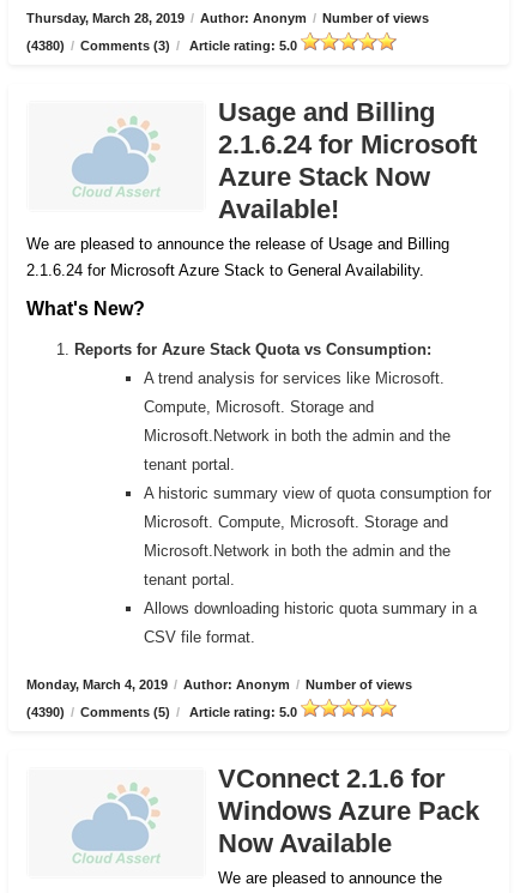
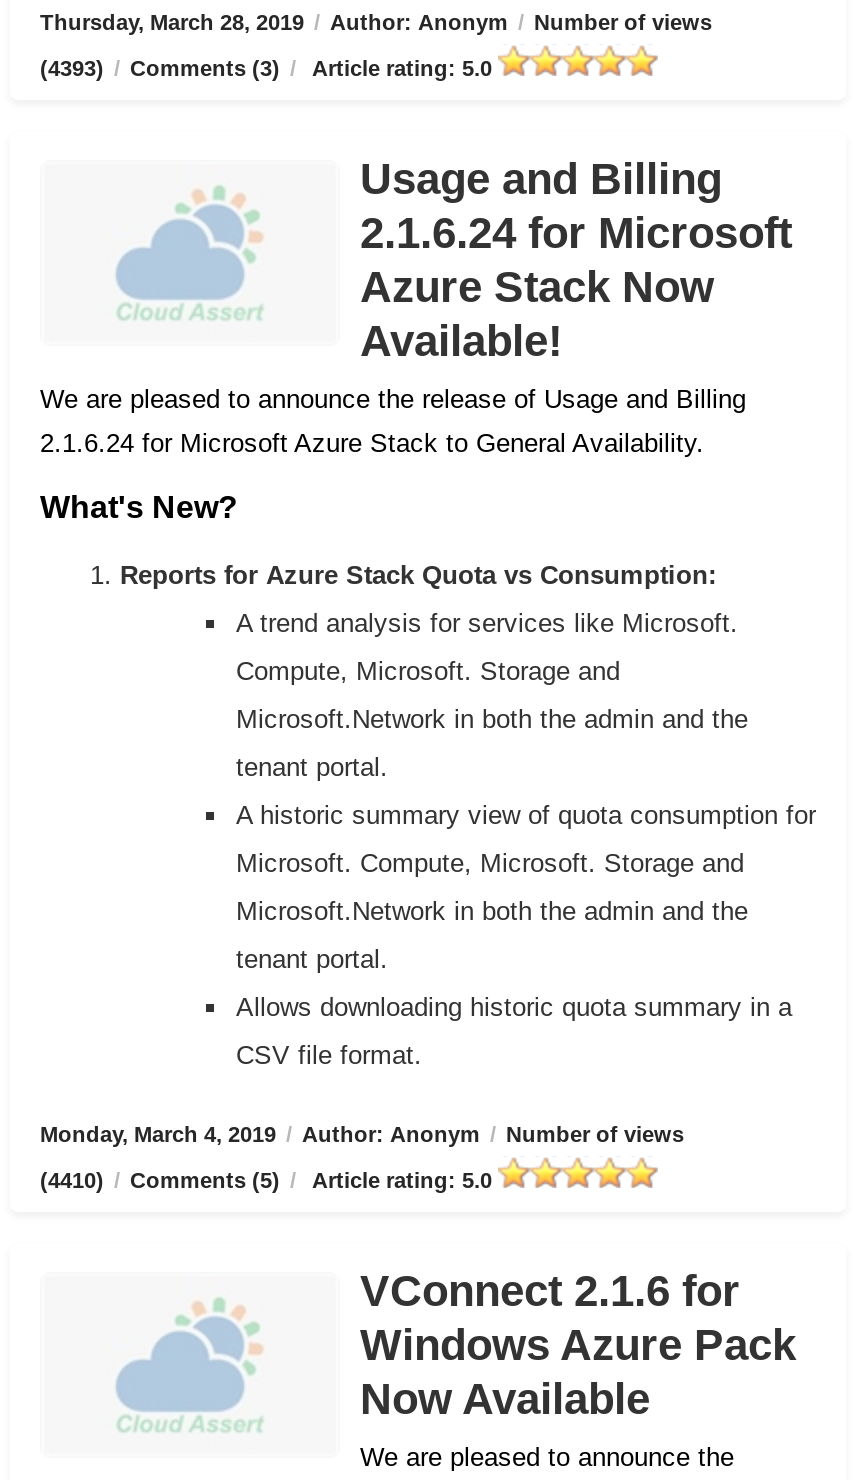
[26,38,301,53] (4380) / Comments (3) / Article rating: 5.0 -> [40,56,498,80] (4393) / Comments (3) / Article rating: 5.0
[26,705,301,719] (4390) / Comments (5) / Article rating: 5.0 -> [40,1168,498,1192] (4410) / Comments (5) / Article rating: 5.0

